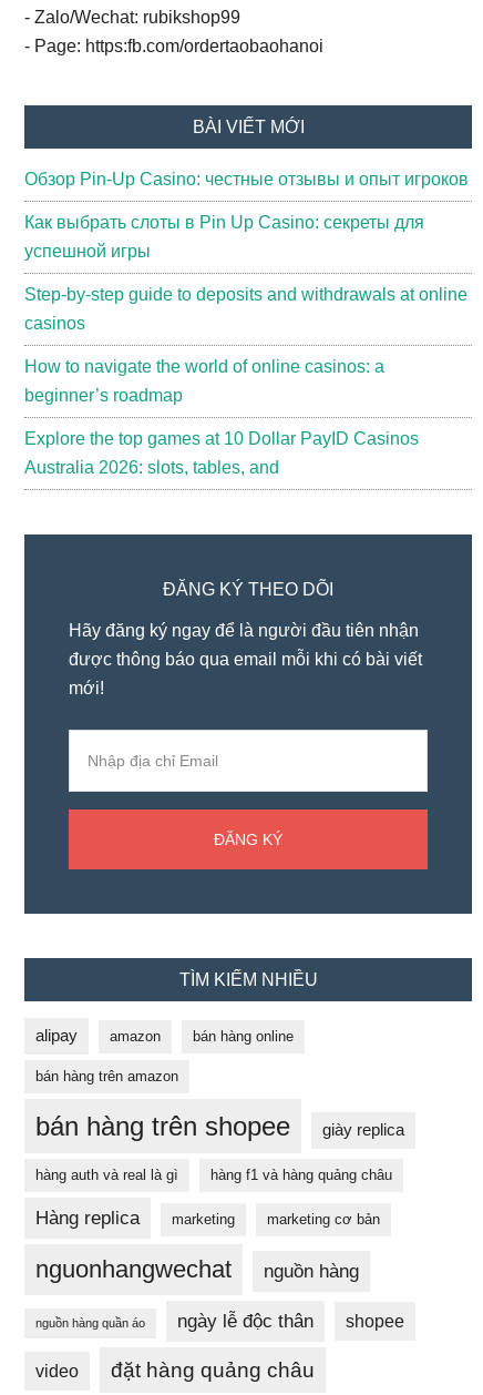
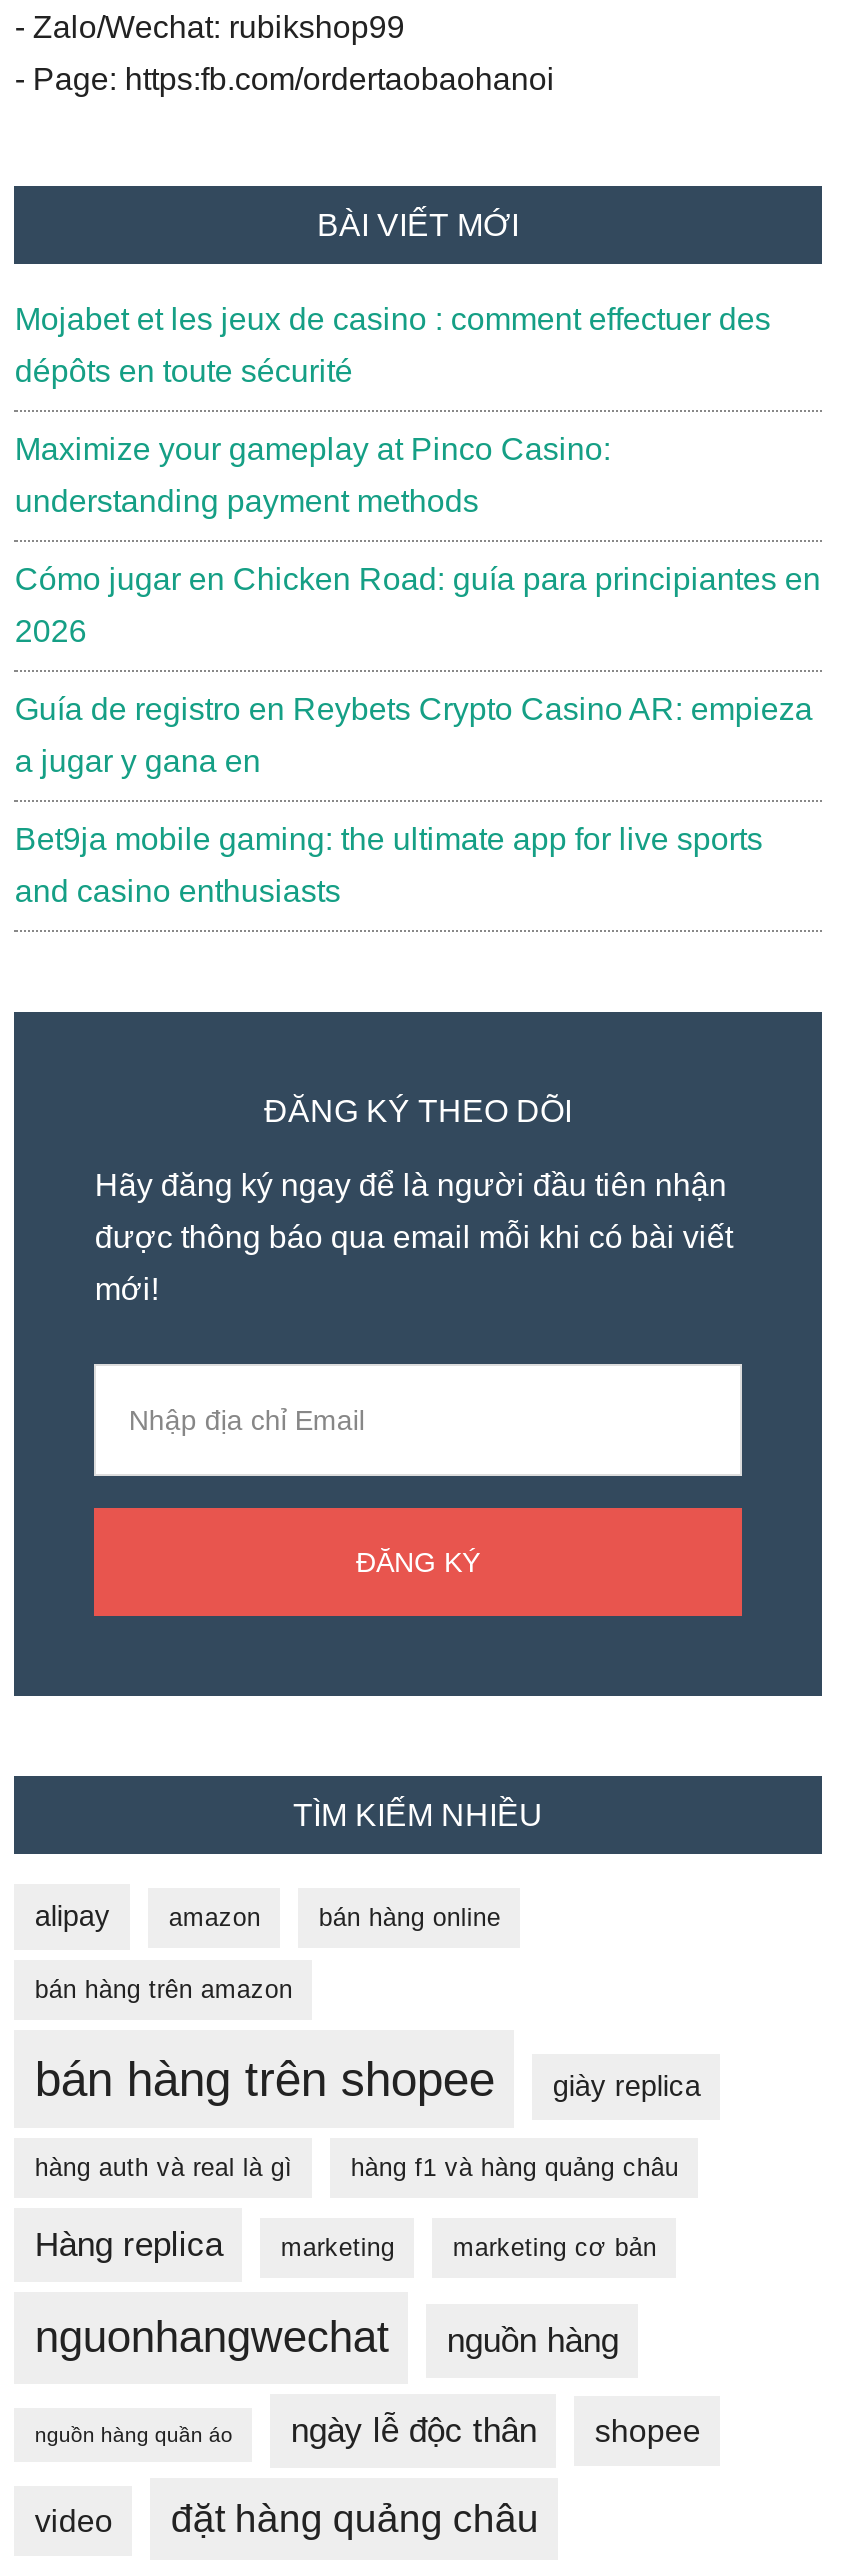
[25,169,469,476] Обзор Pin-Up Casino: честные отзывы и опыт игроков | Как выбрать слоты в Pin Up Casino: секреты для | успешной игры | Step-by-step guide to deposits and withdrawals at online | casinos | How to navigate the world of online casinos: a | beginner’s roadmap | Explore the top games at 10 Dollar PayID Casinos | Australia 2026: slots, tables, and -> [15,301,821,907] Mojabet et les jeux de casino : comment effectuer des | dépôts en toute sécurité | Maximize your gameplay at Pinco Casino: | understanding payment methods | Cómo jugar en Chicken Road: guía para principiantes en | 2026 | Guía de registro en Reybets Crypto Casino AR: empieza | a jugar y gana en | Bet9ja mobile gaming: the ultimate app for live sports | and casino enthusiasts

